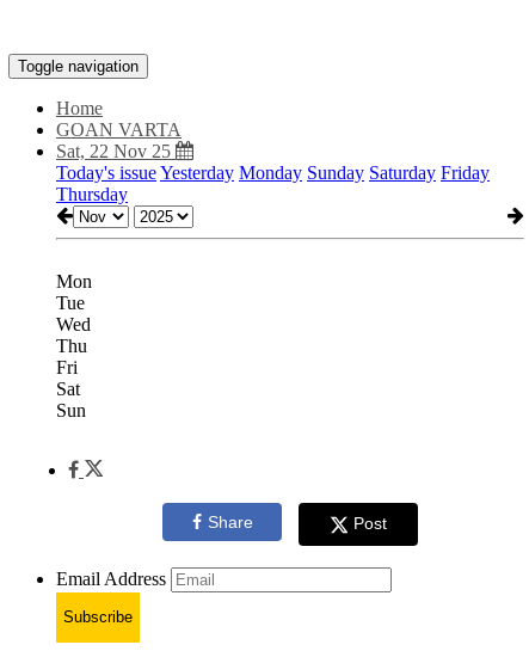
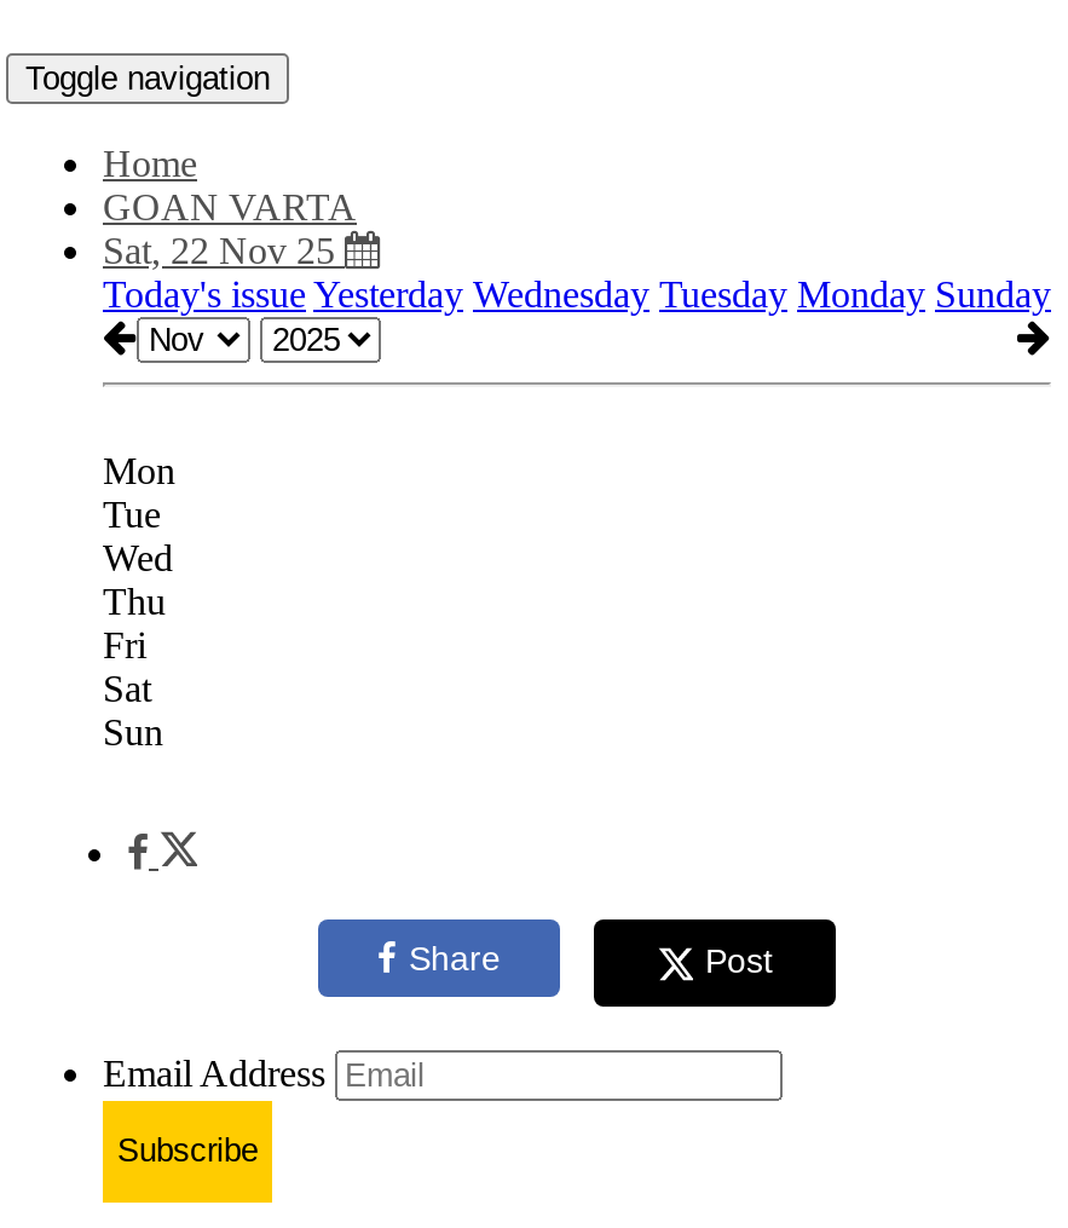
[56,162,490,204] Today's issue Yesterday Monday Sunday Saturday Friday | Thursday -> [103,273,1051,315] Today's issue Yesterday Wednesday Tuesday Monday Sunday

